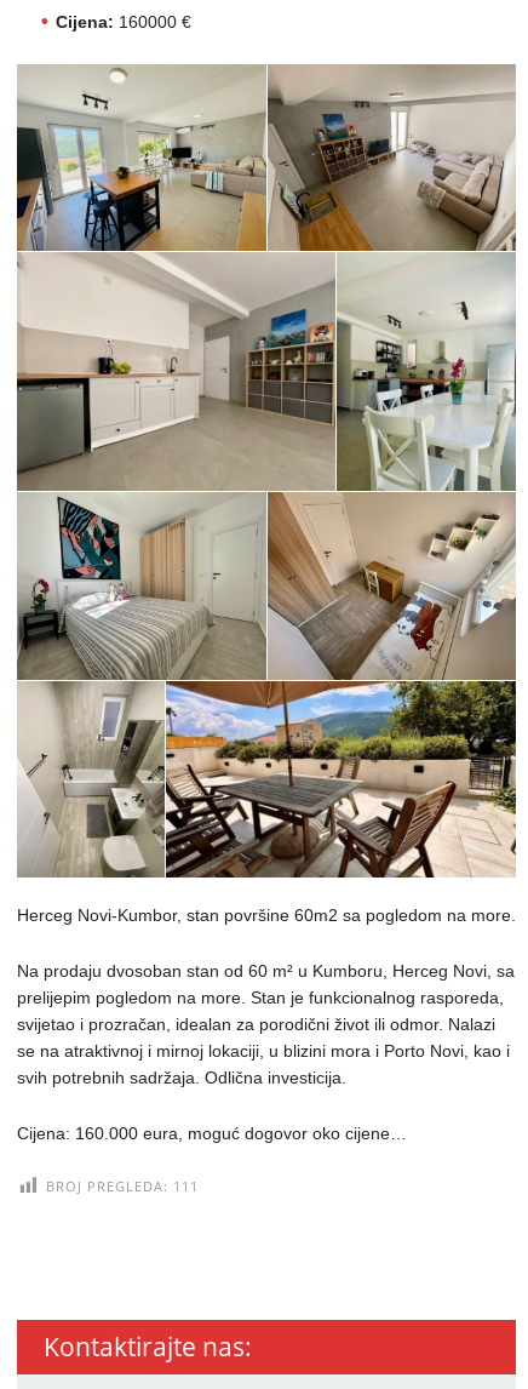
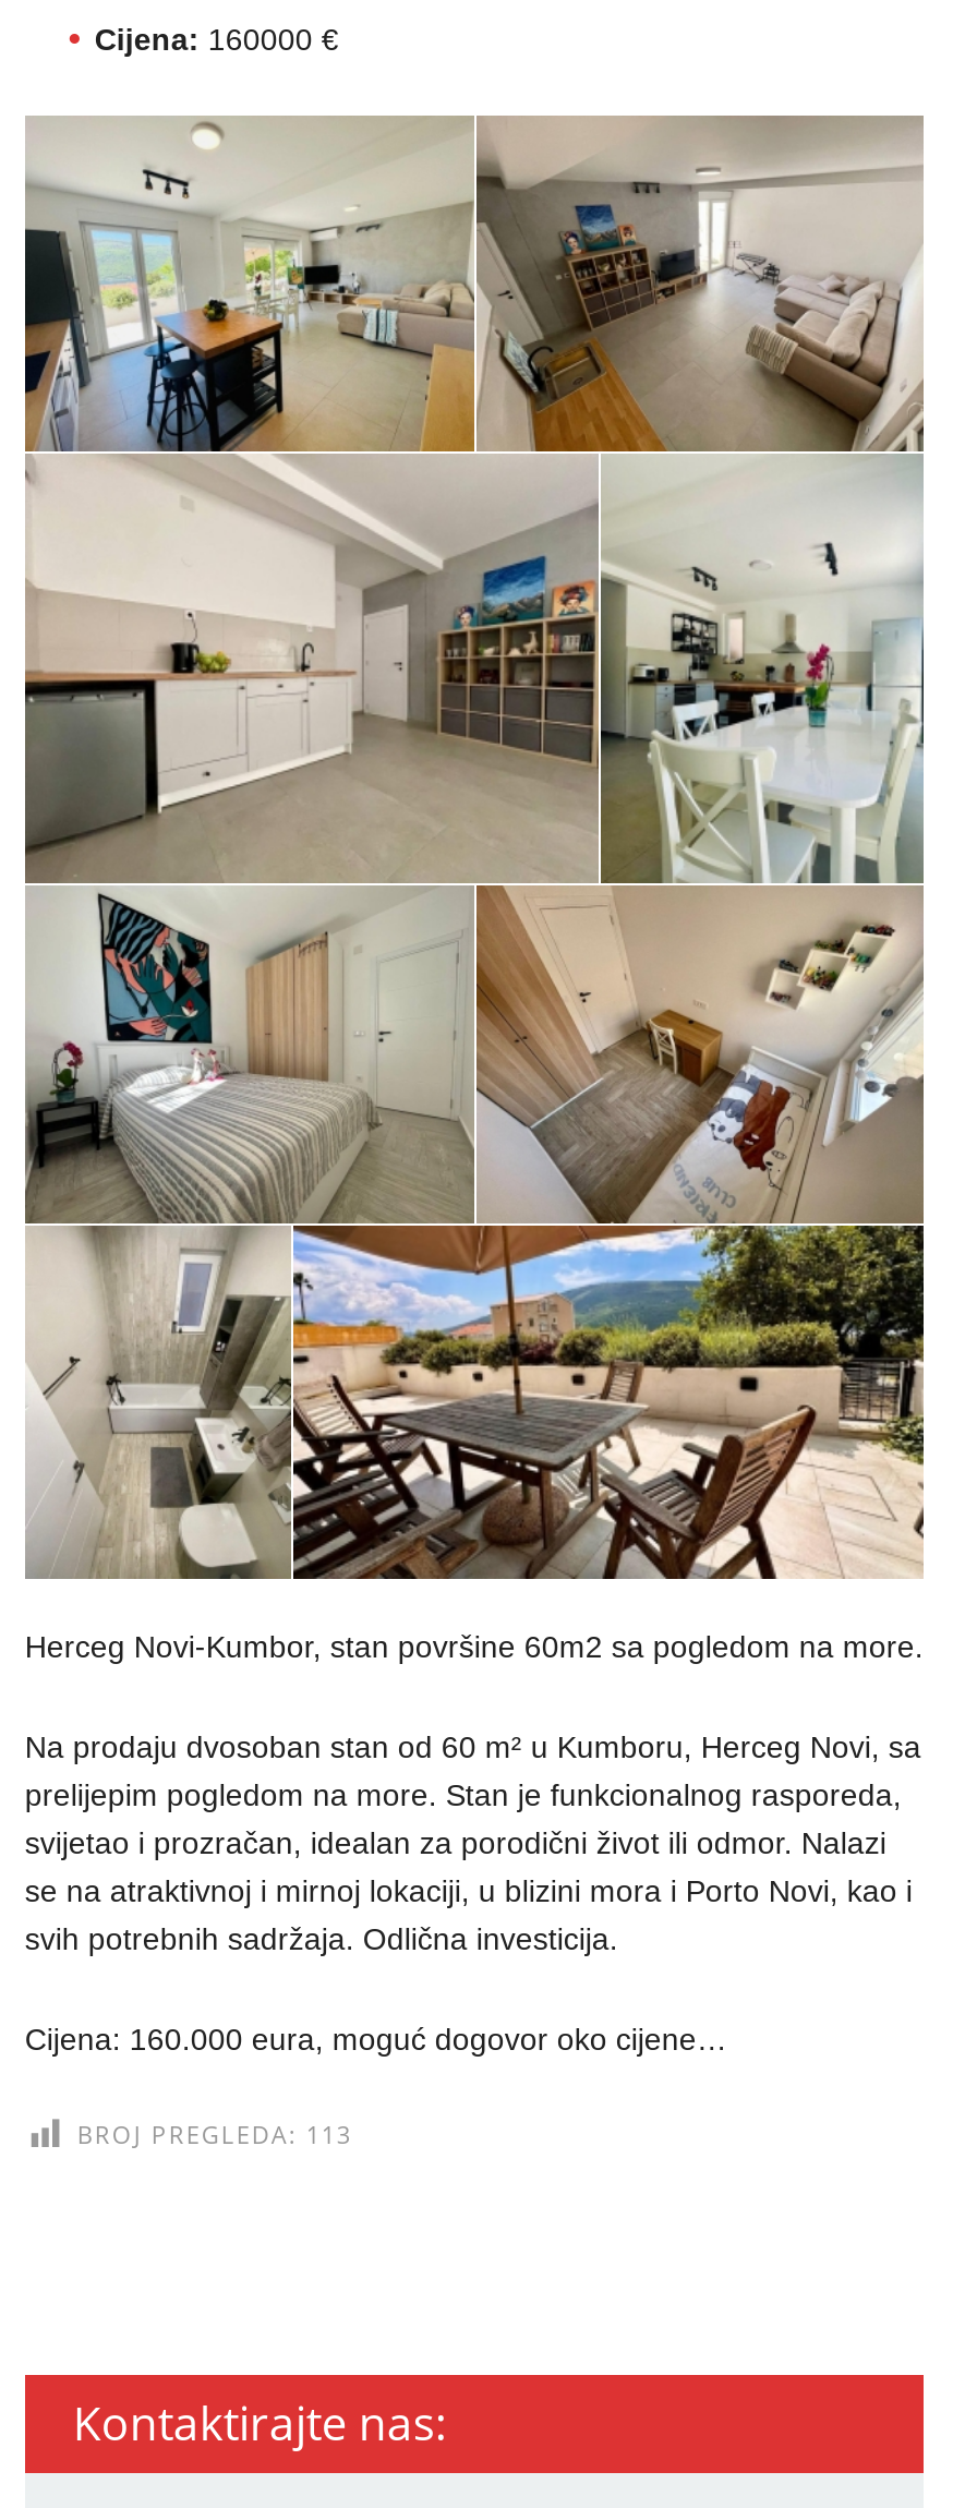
[46,1177,198,1195] BROJ PREGLEDA: 111 -> [77,2118,352,2151] BROJ PREGLEDA: 113

